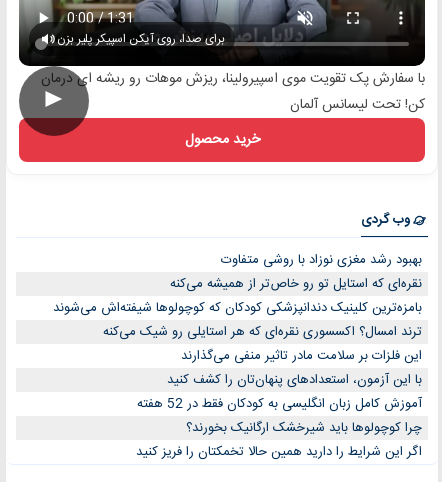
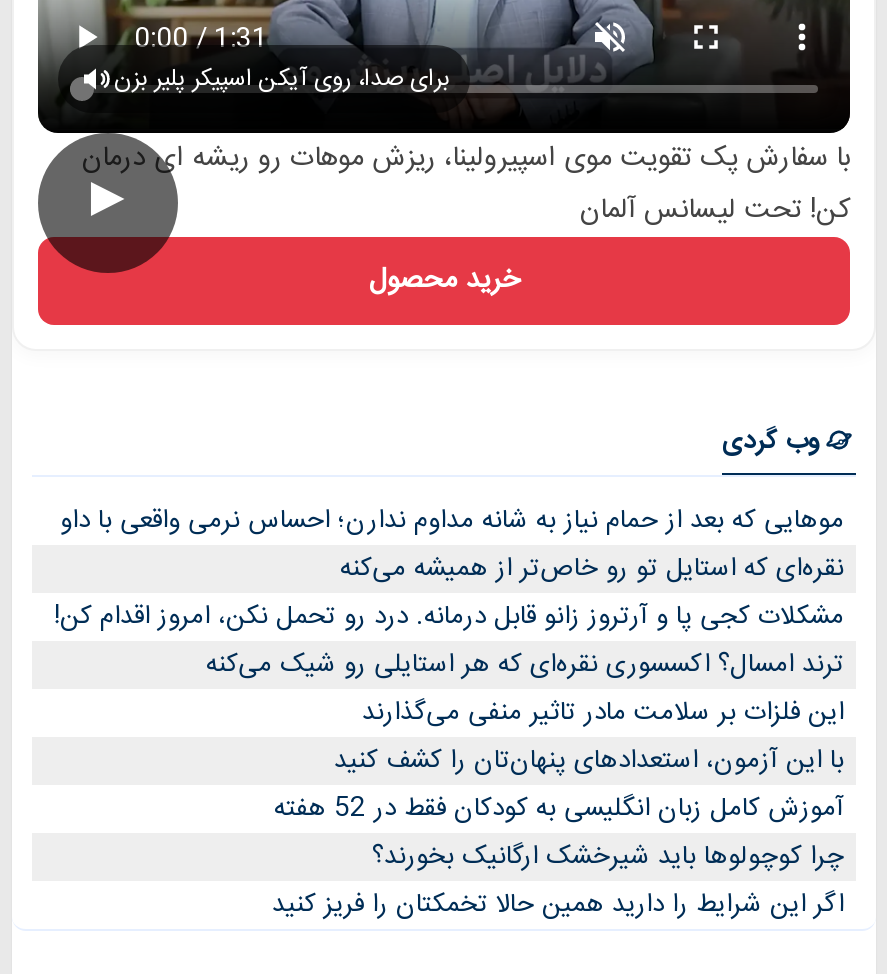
[221,249,422,271] بهبود رشد مغزی نوزاد با روشی متفاوت -> [60,499,844,543] موهایی که بعد از حمام نیاز به شانه مداوم ندارن؛ احساس نرمی واقعی با داو
[53,297,422,319] بامزه‌ترین کلینیک دندانپزشکی کودکان که کوچولوها شیفته‌اش می‌شوند -> [54,595,844,639] مشکلات کجی پا و آرتروز زانو قابل درمانه. درد رو تحمل نکن، امروز اقدام کن!

